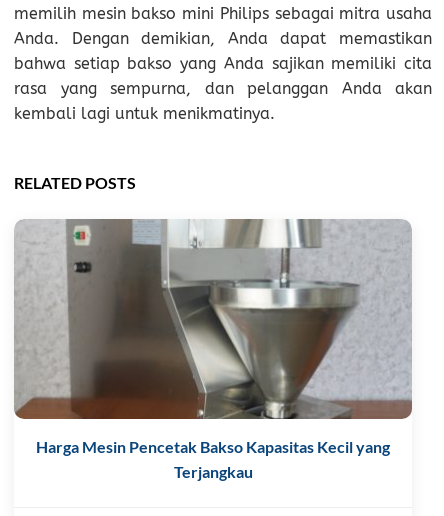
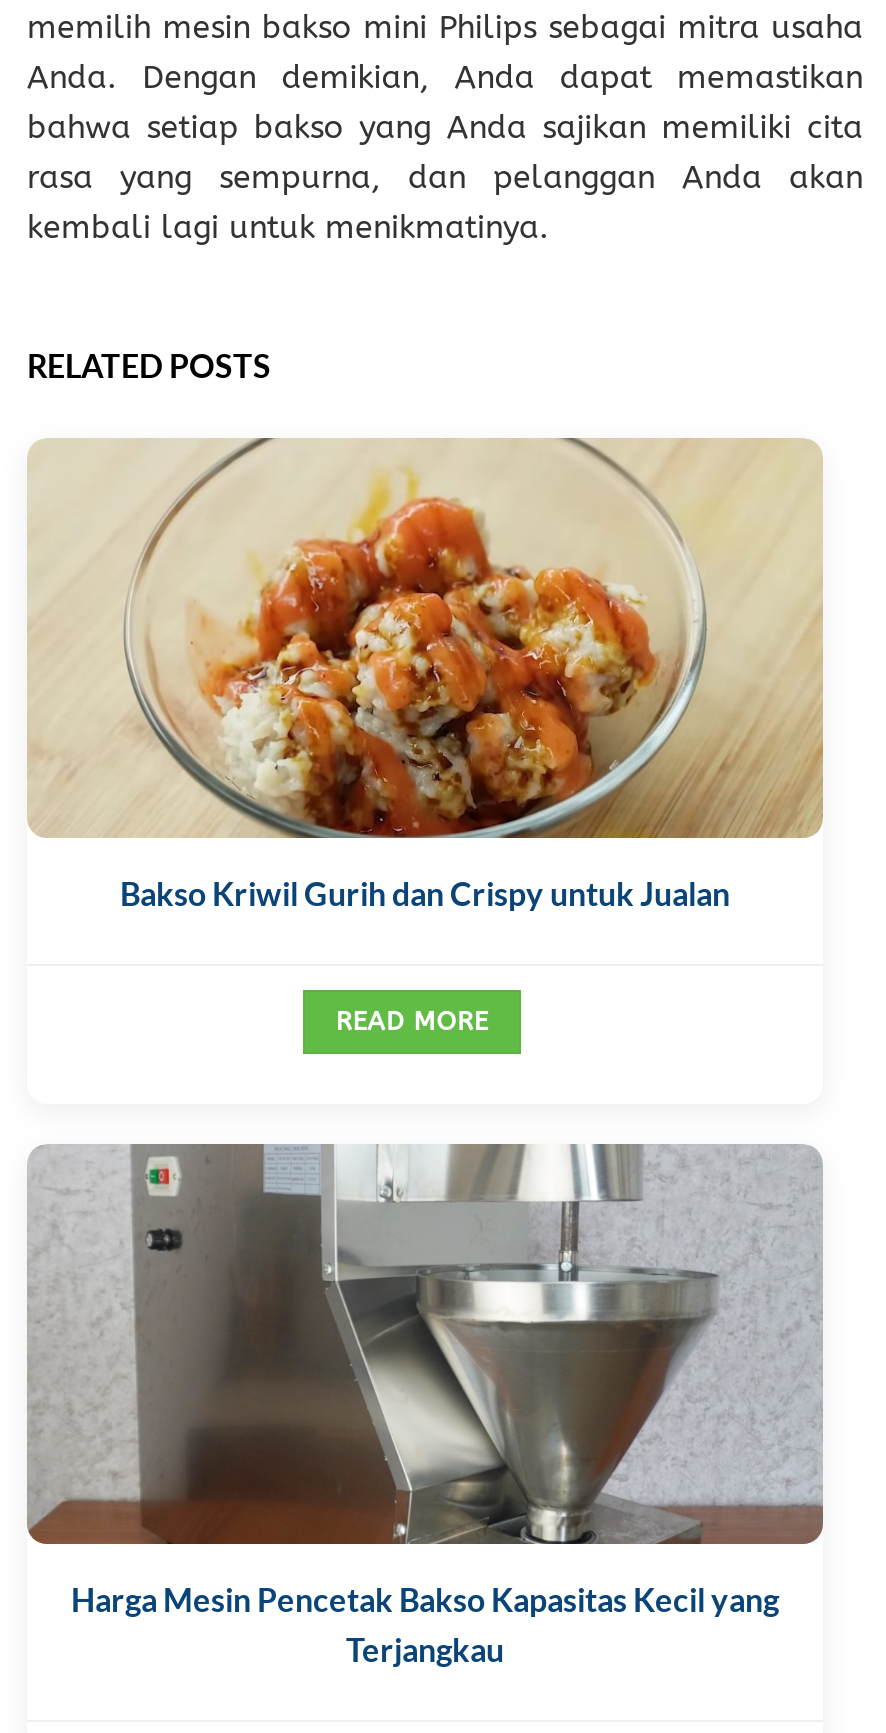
none -> [27,438,823,1037] [image] | Bakso Kriwil Gurih dan Crispy untuk Jualan | READ MORE

